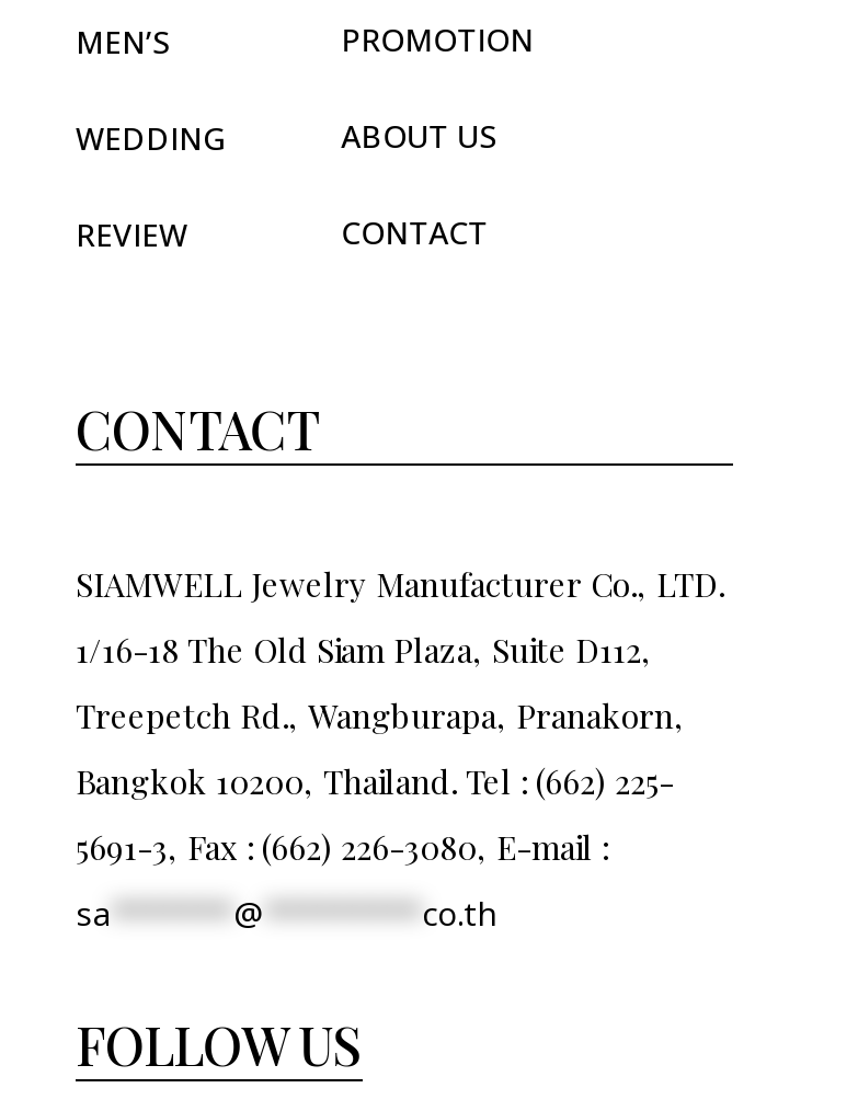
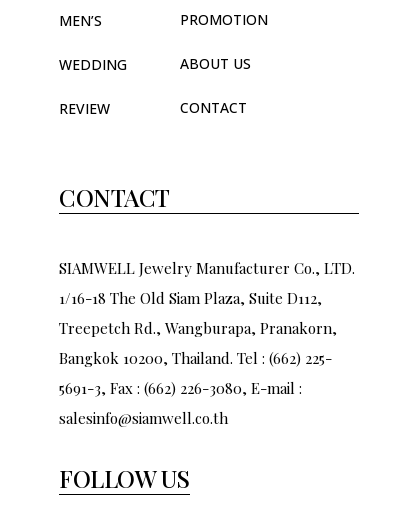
[76,891,494,935] sa ******* @ ********* co.th -> [59,408,228,428] salesinfo@siamwell.co.th

